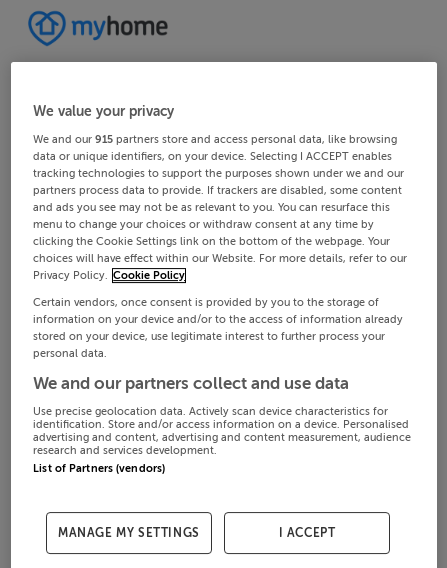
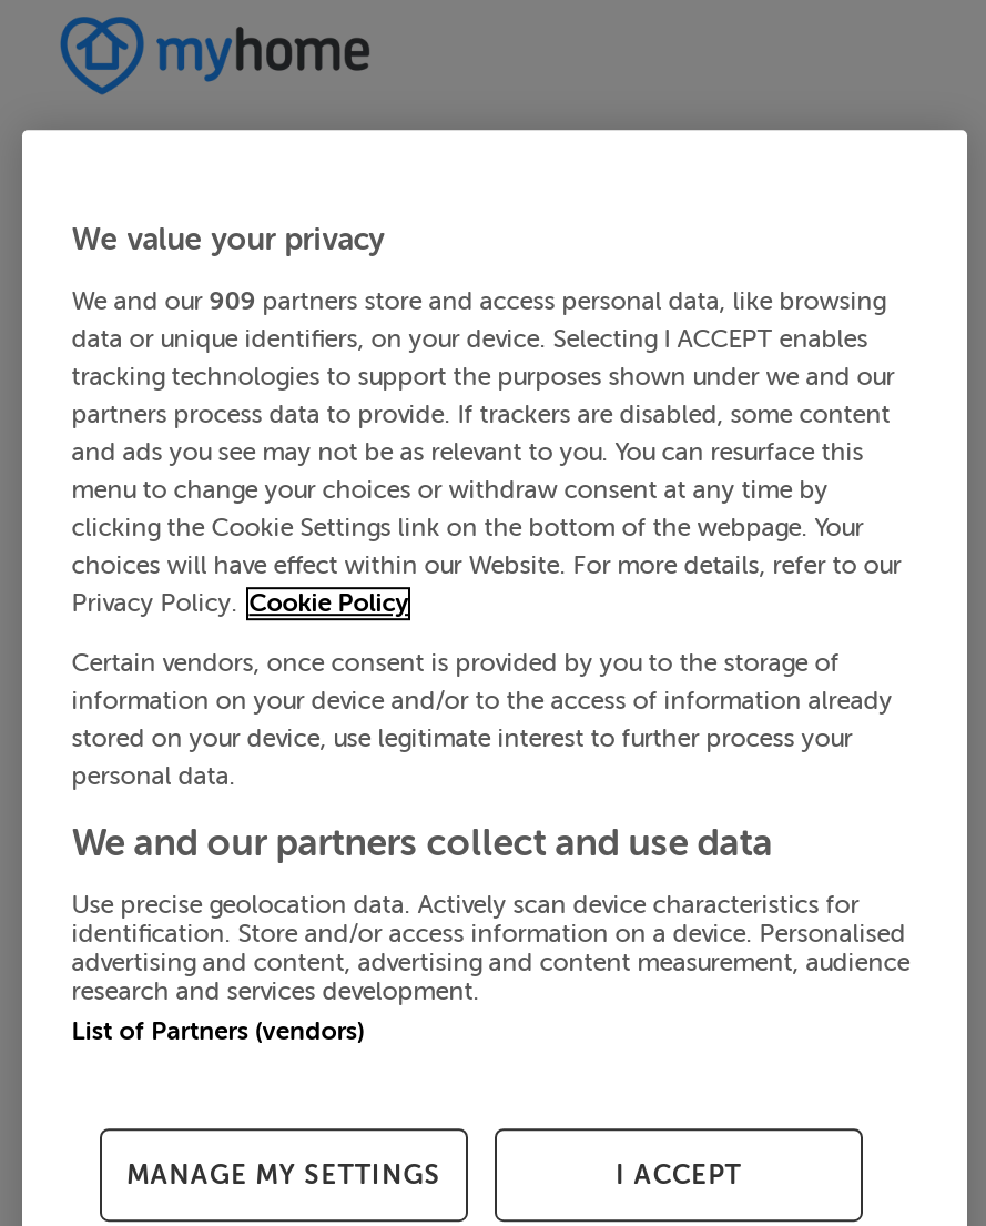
[33,133,397,146] We and our 915 partners store and access personal data, like browsing -> [71,288,886,317] We and our 909 partners store and access personal data, like browsing

